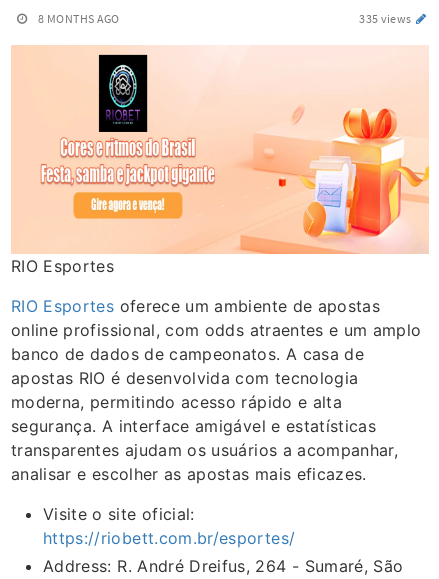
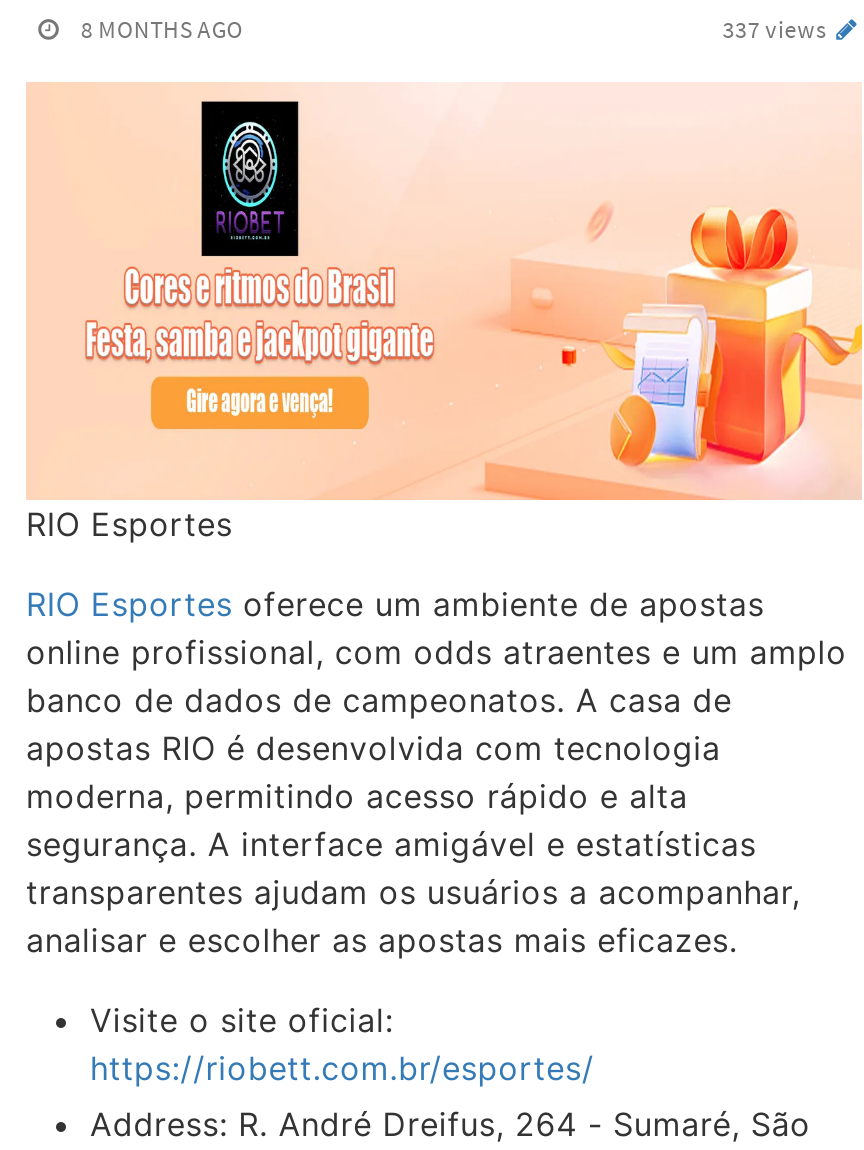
[359,11,414,26] 335 views -> [722,14,831,44] 337 views

